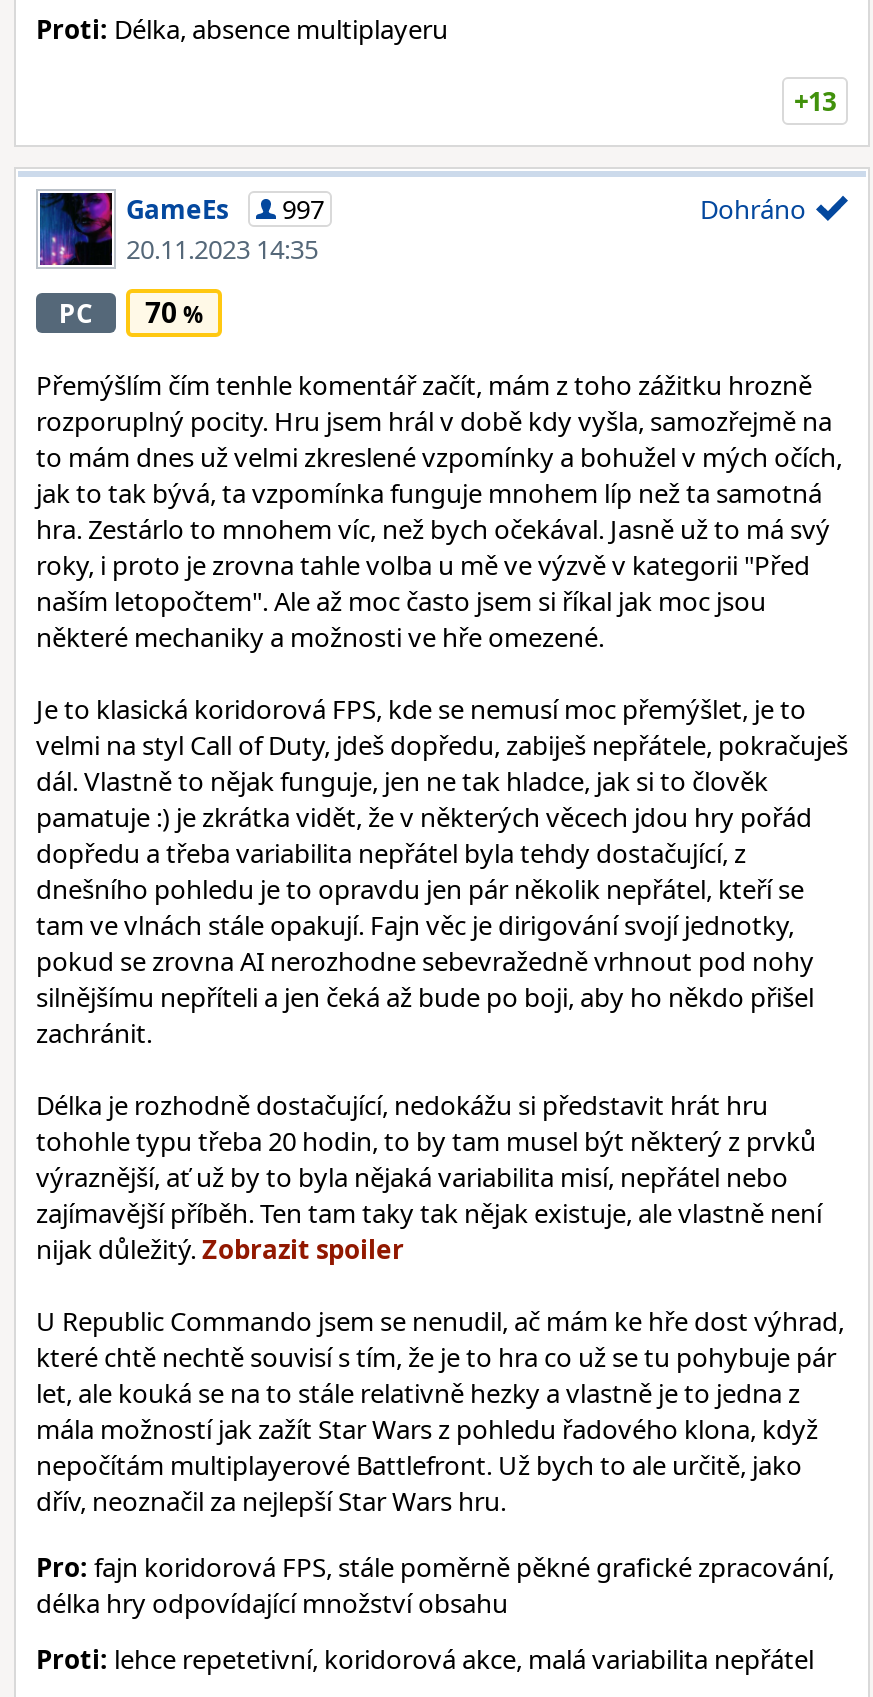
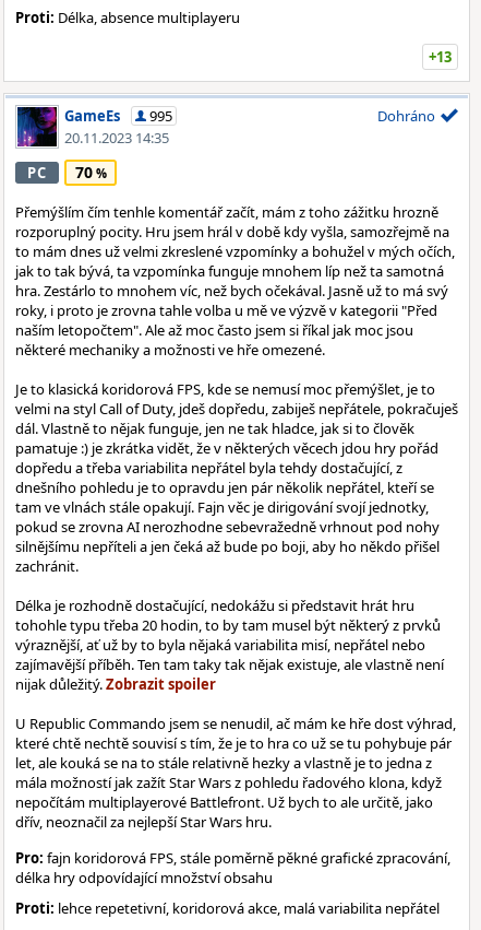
[126,191,324,227] GameEs 997 -> [64,106,172,126] GameEs 995

